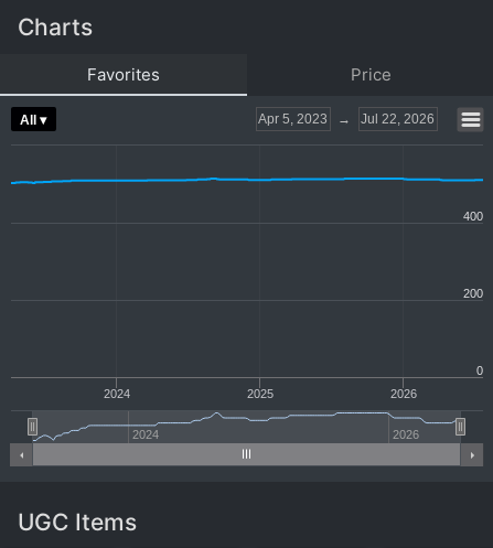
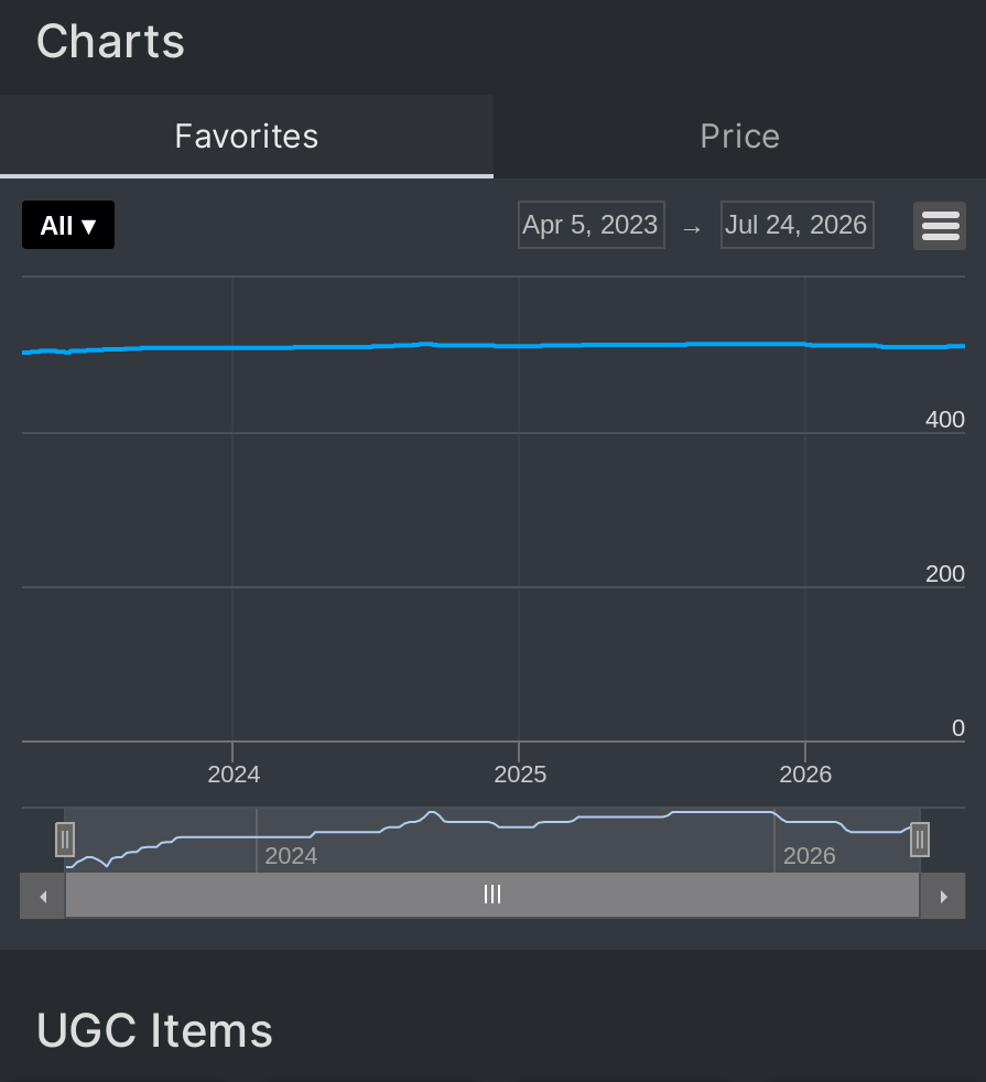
[361,111,435,126] Jul 22, 2026 -> [725,209,867,238] Jul 24, 2026

